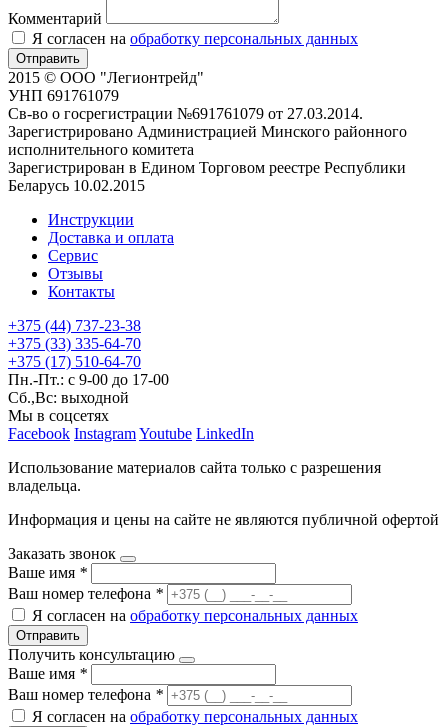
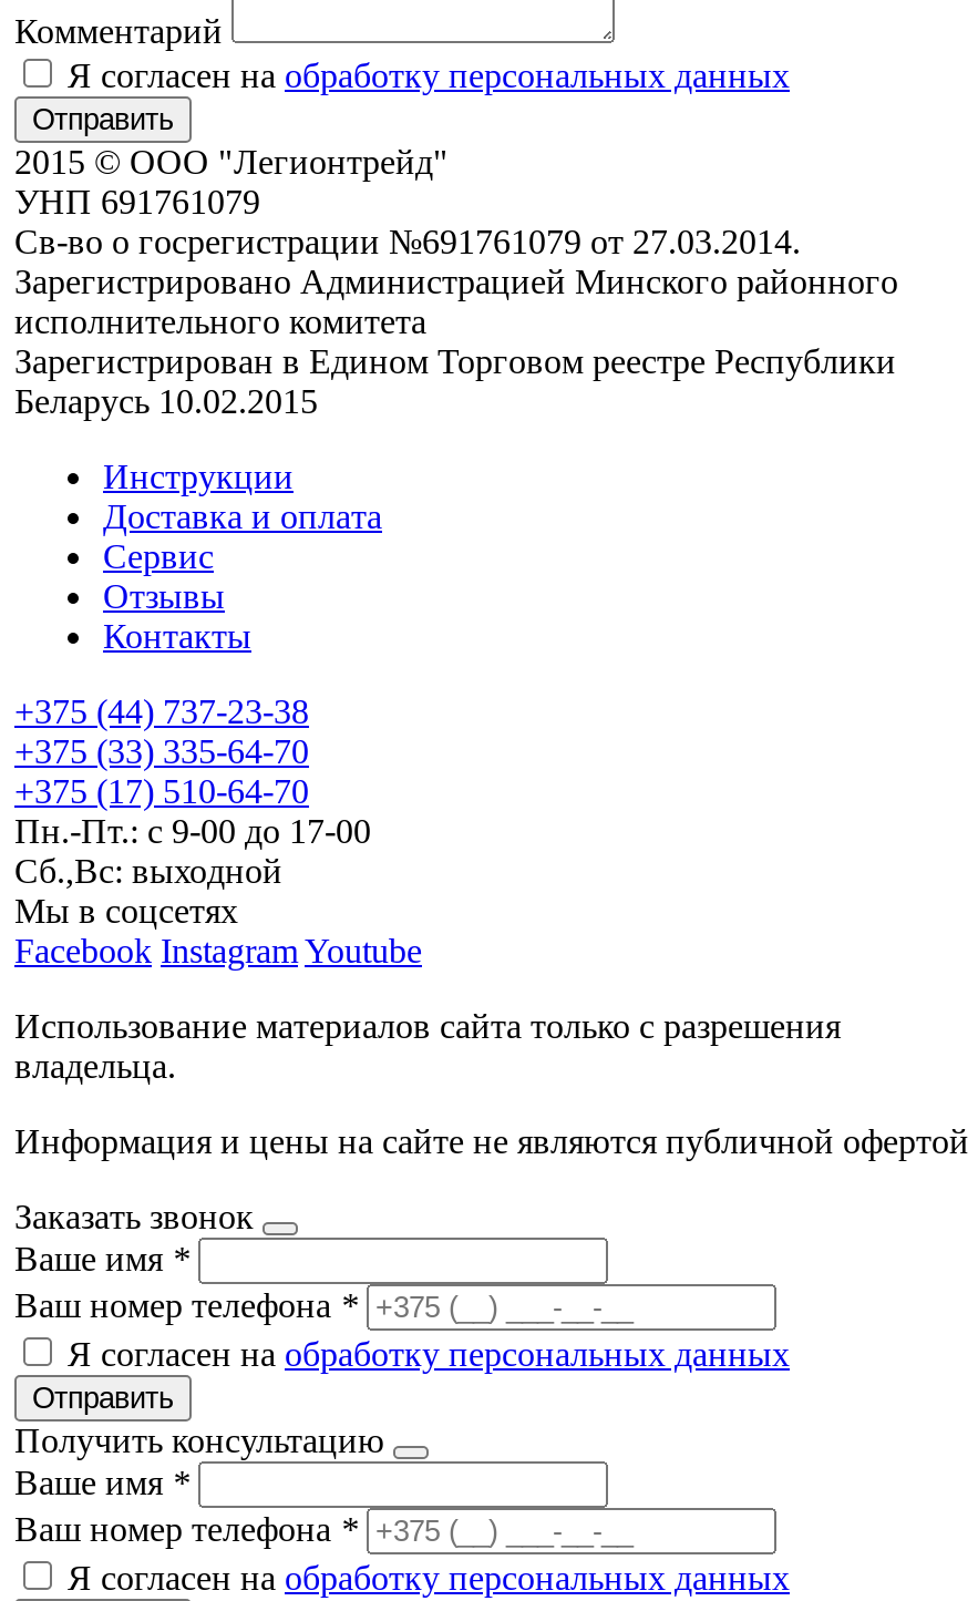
[8,425,254,442] Facebook Instagram Youtube LinkedIn -> [14,932,422,969] Facebook Instagram Youtube

